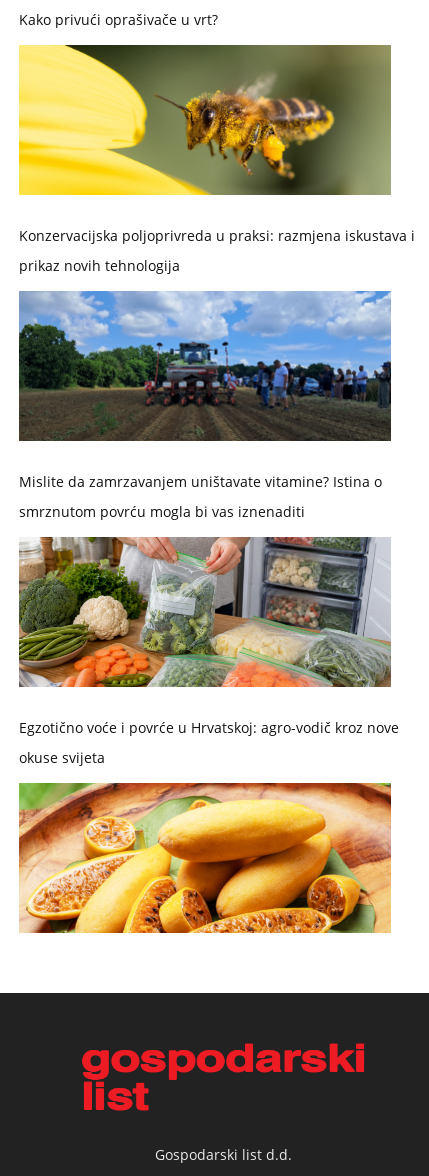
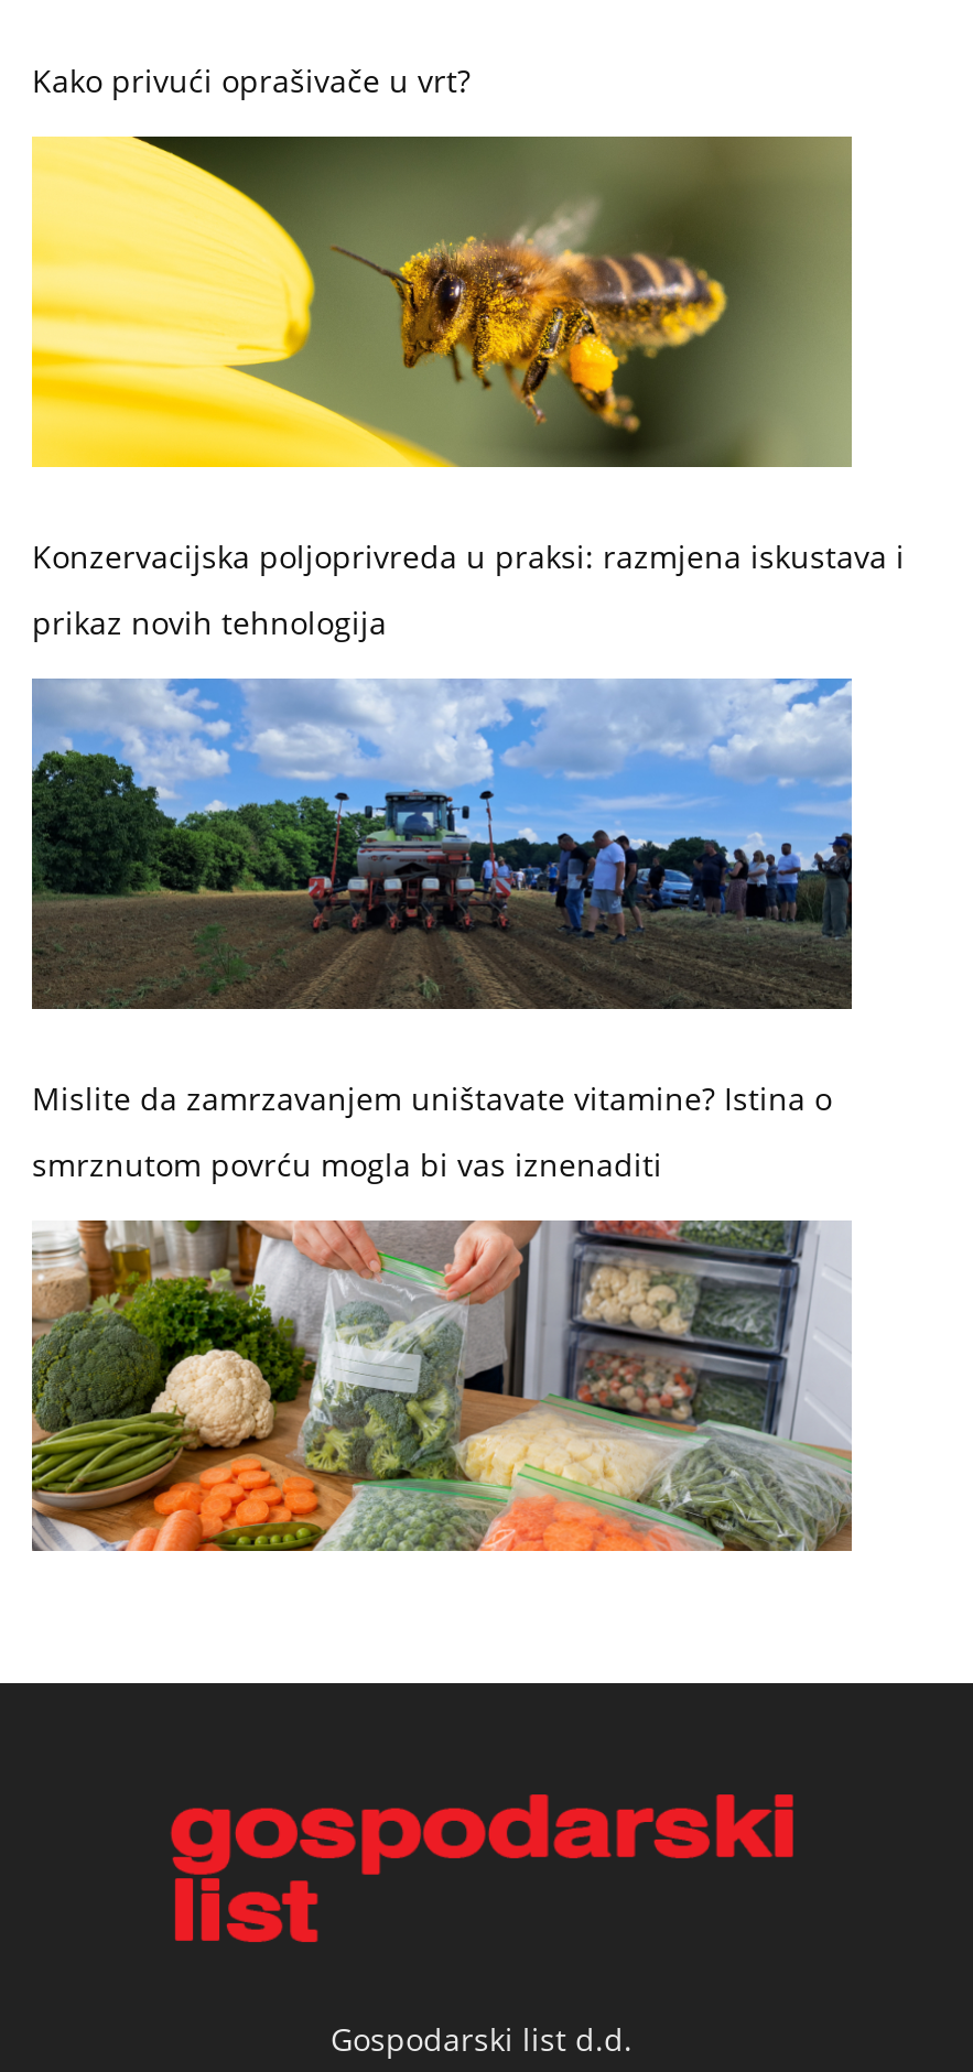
[19,718,399,767] Egzotično voće i povrće u Hrvatskoj: agro-vodič kroz nove | okuse svijeta -> none
[18,782,392,934] [image] -> none

